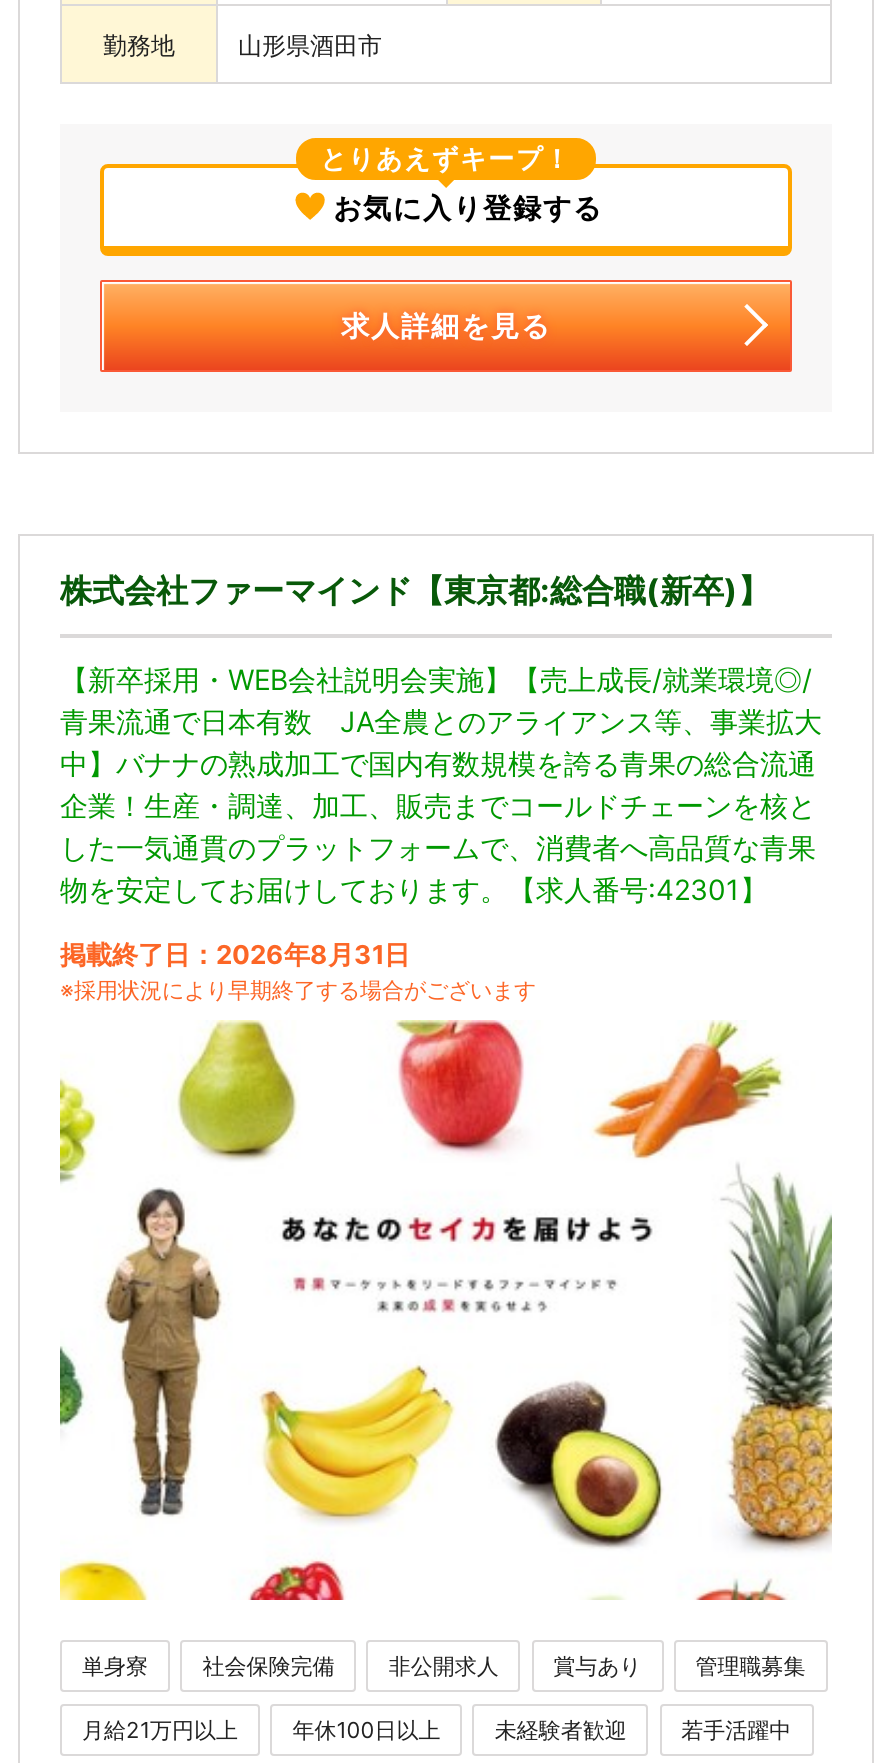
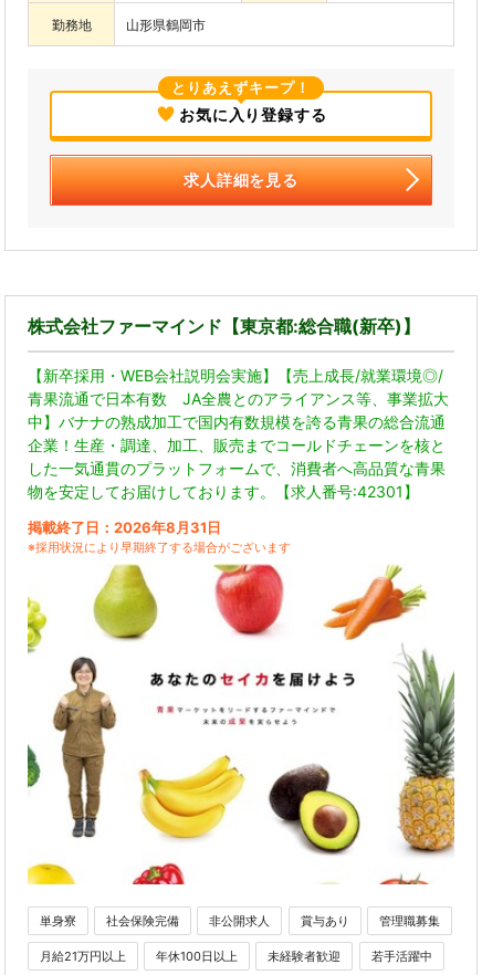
[238,30,382,60] 山形県酒田市 -> [126,17,206,33] 山形県鶴岡市

